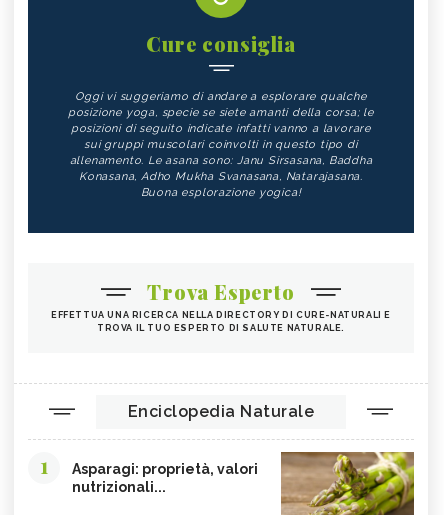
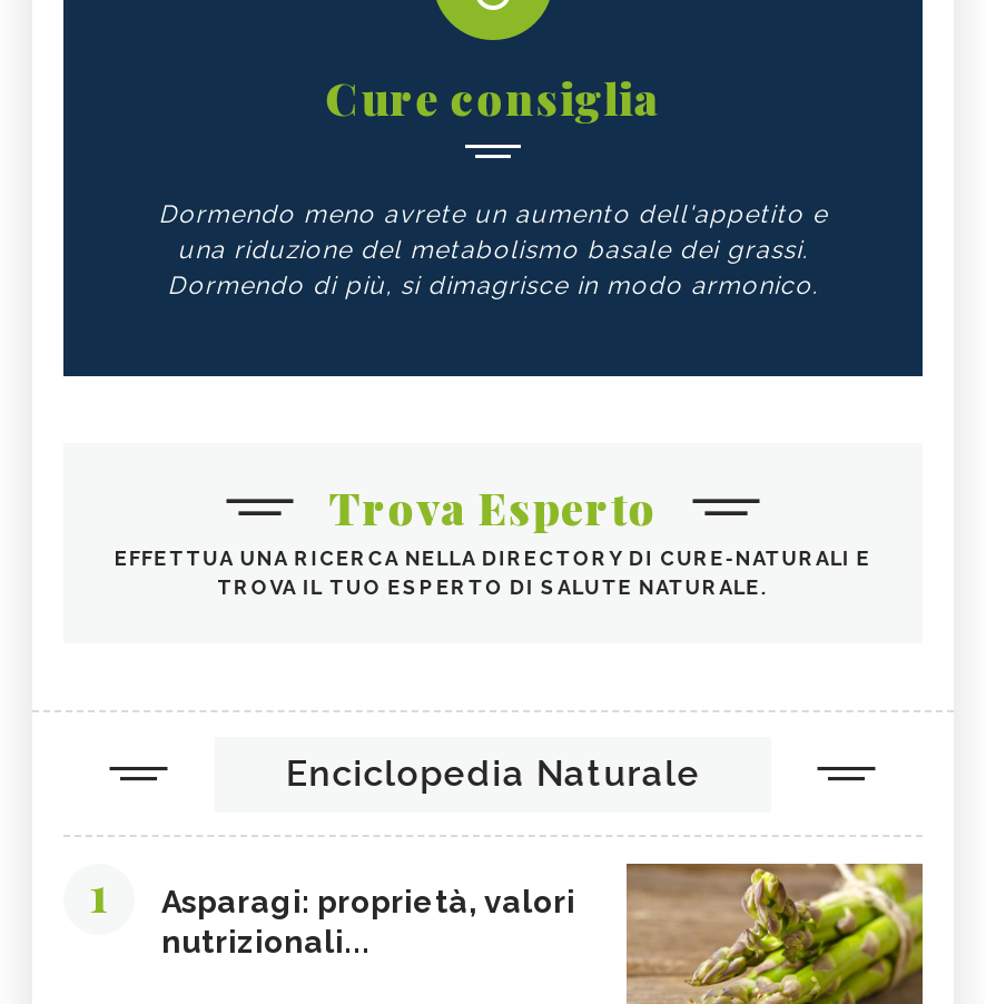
[68,90,374,199] Oggi vi suggeriamo di andare a esplorare qualche | posizione yoga, specie se siete amanti della corsa; le | posizioni di seguito indicate infatti vanno a lavorare | sui gruppi muscolari coinvolti in questo tipo di | allenamento. Le asana sono: Janu Sirsasana, Baddha | Konasana, Adho Mukha Svanasana, Natarajasana. | Buona esplorazione yogica! -> [158,200,828,300] Dormendo meno avrete un aumento dell'appetito e | una riduzione del metabolismo basale dei grassi. | Dormendo di più, si dimagrisce in modo armonico.

